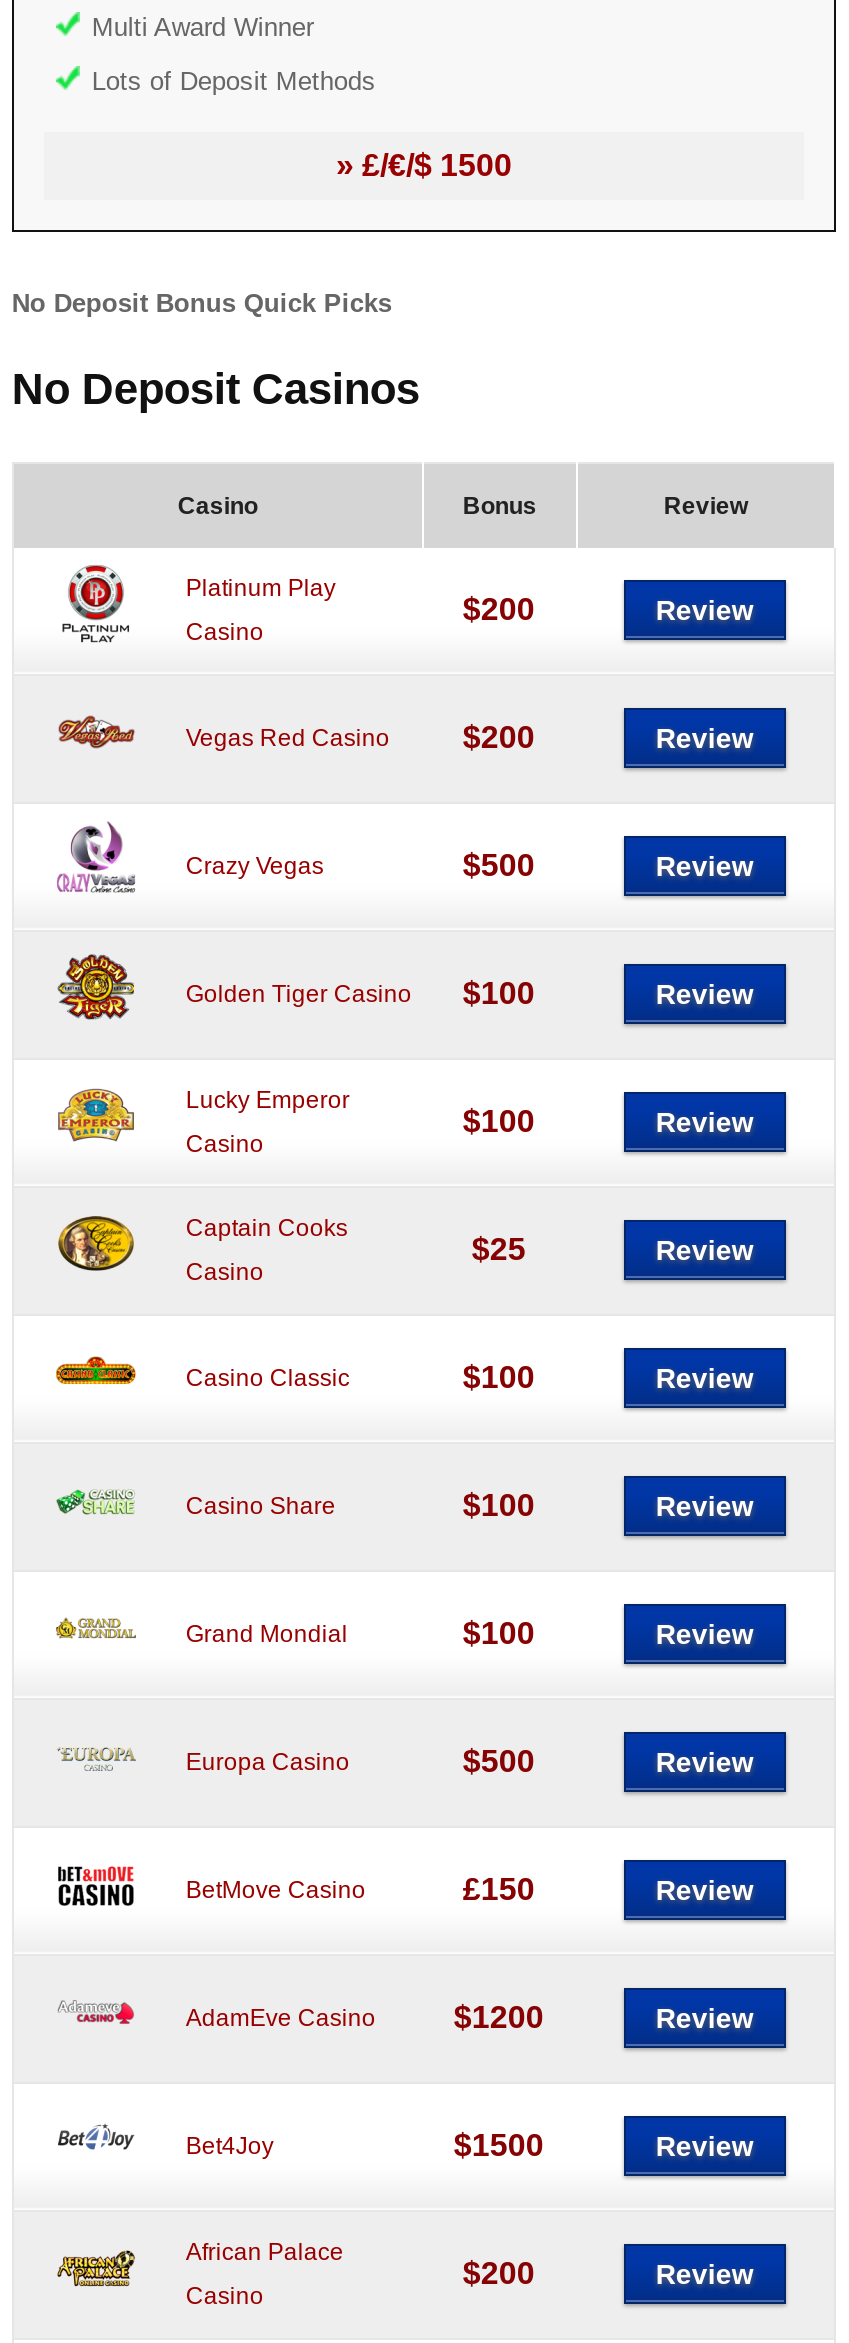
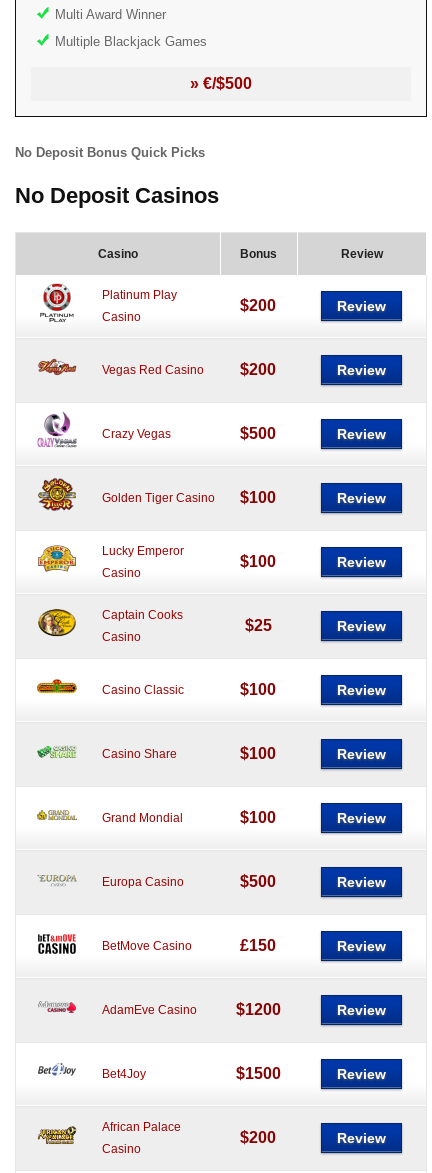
[92,66,376,96] Lots of Deposit Methods -> [55,34,207,49] Multiple Blackjack Games
[336,148,512,182] » £/€/$ 1500 -> [190,75,252,92] » €/$500

